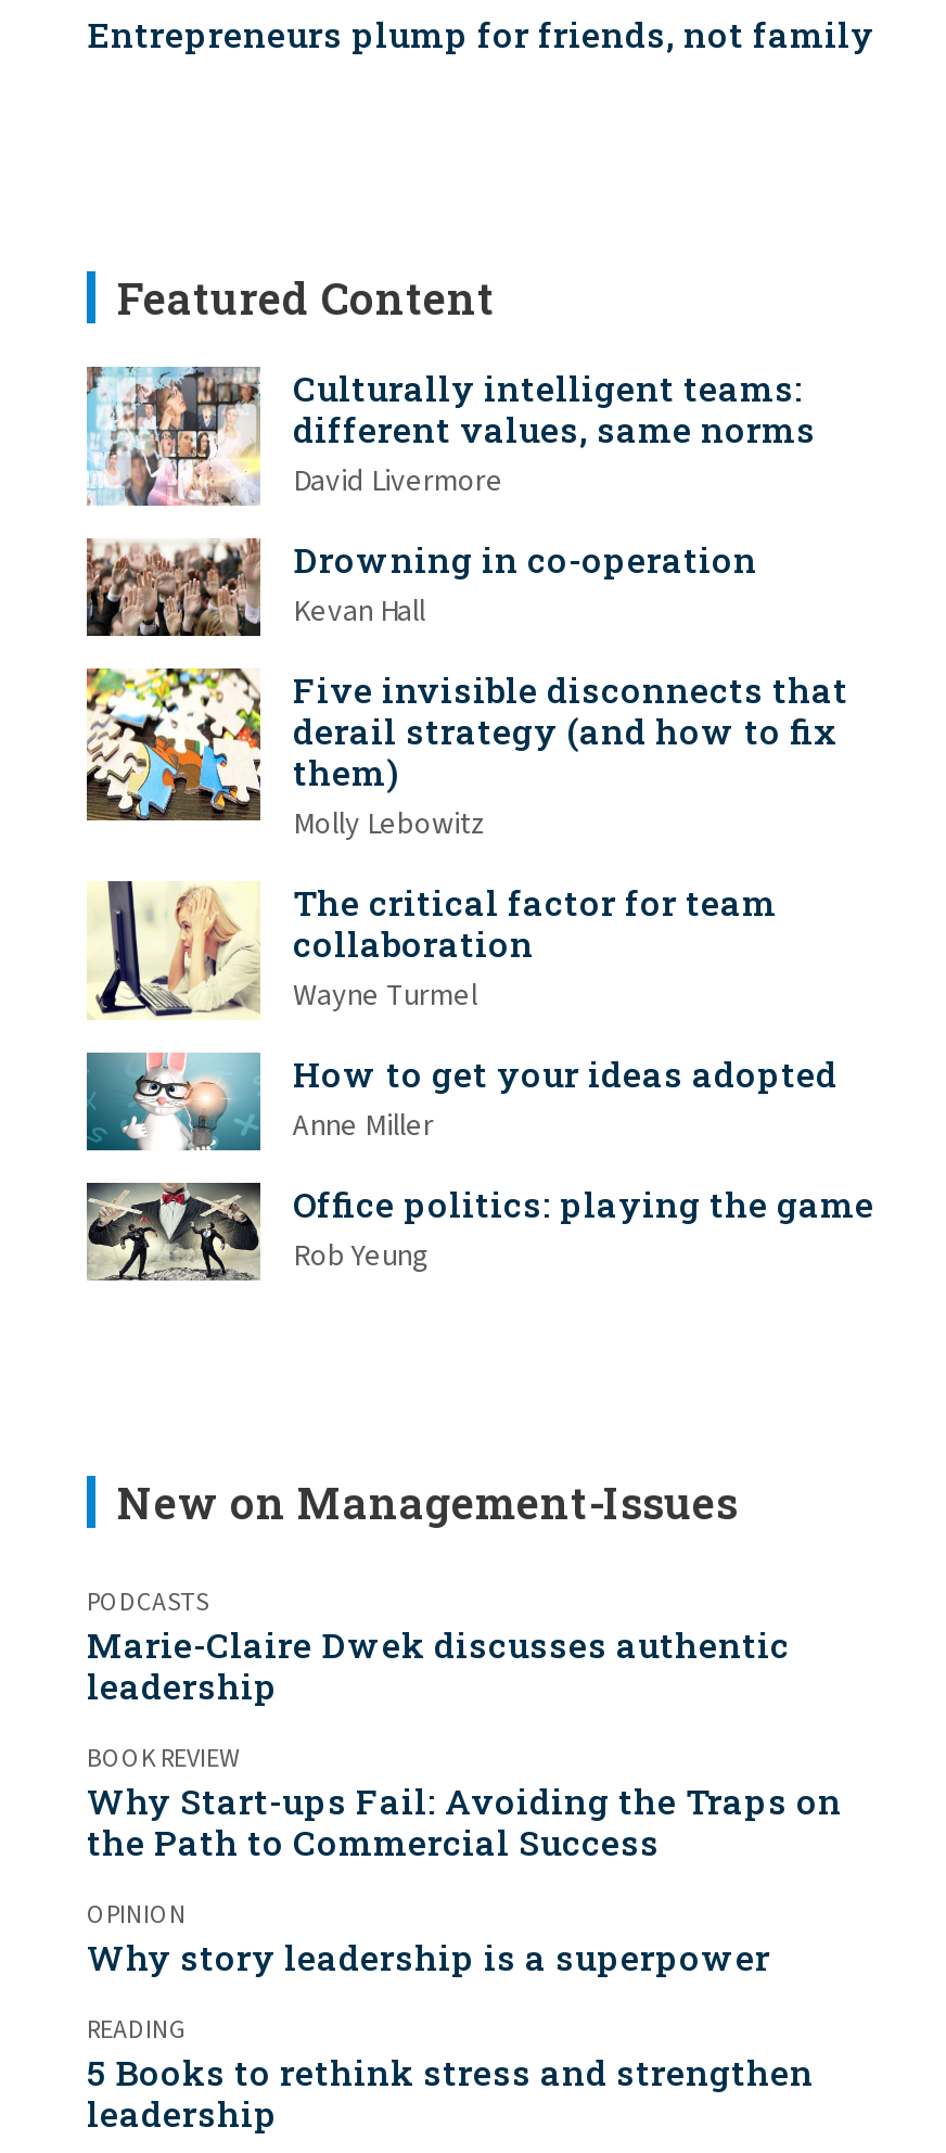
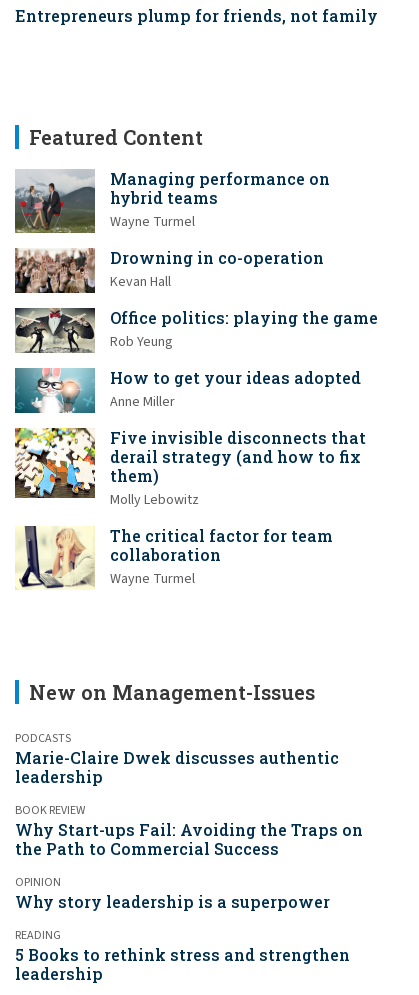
[85,365,816,508] [image] | Culturally intelligent teams: | different values, same norms | David Livermore -> [14,168,330,234] [image] | Managing performance on | hybrid teams | Wayne Turmel
moved [82,664,848,1018] -> [13,426,366,589]: [image] | Five invisible disconnects that | derail strategy (and how to fix | them) | Molly Lebowitz | The critical factor for team | collaboration | Wayne Turmel
moved [85,1051,874,1283] -> [14,307,378,412]: [image] | Office politics: playing the game | Rob Yeung | How to get your ideas adopted | Anne Miller

